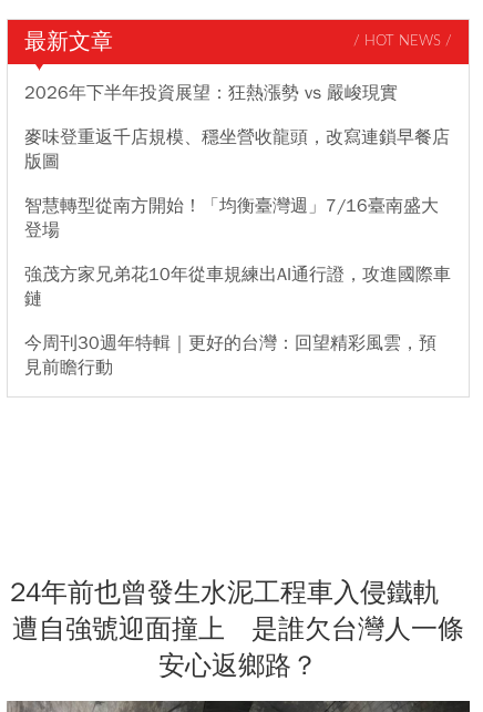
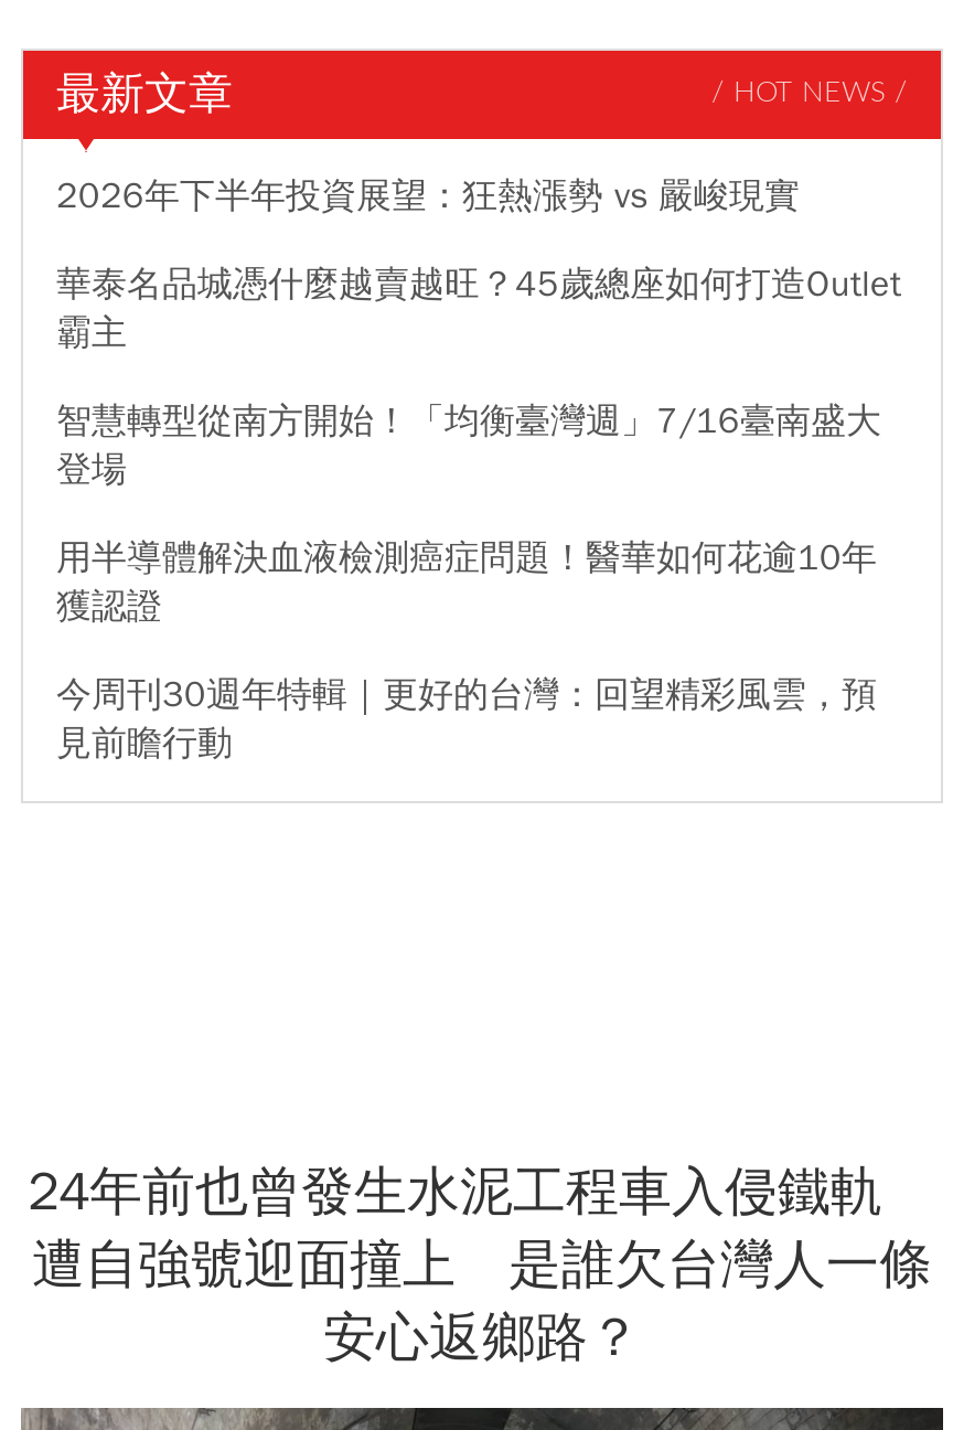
[24,126,450,172] 麥味登重返千店規模、穩坐營收龍頭，改寫連鎖早餐店 | 版圖 -> [56,262,901,354] 華泰名品城憑什麼越賣越旺？45歲總座如何打造Outlet | 霸主
[24,263,451,309] 強茂方家兄弟花10年從車規練出AI通行證，攻進國際車 | 鏈 -> [56,535,877,628] 用半導體解決血液檢測癌症問題！醫華如何花逾10年 | 獲認證

